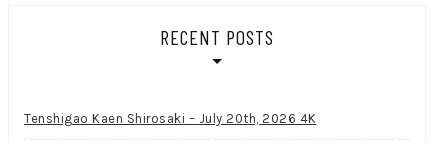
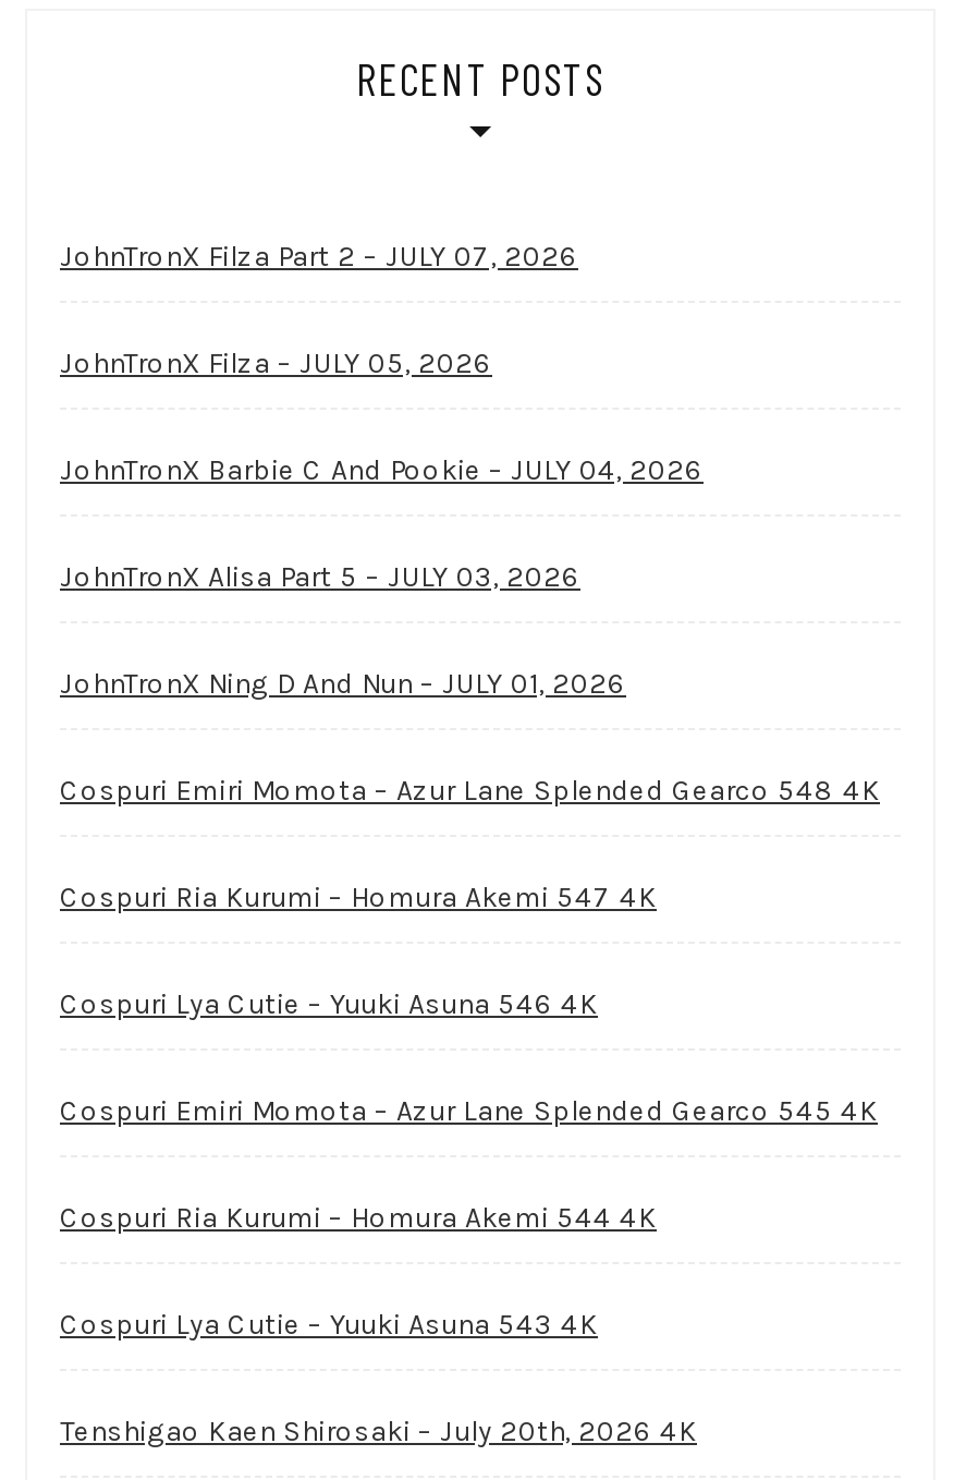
none -> [60,239,880,1340] JohnTronX Filza Part 2 – JULY 07, 2026 | JohnTronX Filza – JULY 05, 2026 | JohnTronX Barbie C And Pookie – JULY 04, 2026 | JohnTronX Alisa Part 5 – JULY 03, 2026 | JohnTronX Ning D And Nun – JULY 01, 2026 | Cospuri Emiri Momota – Azur Lane Splended Gearco 548 4K | Cospuri Ria Kurumi – Homura Akemi 547 4K | Cospuri Lya Cutie – Yuuki Asuna 546 4K | Cospuri Emiri Momota – Azur Lane Splended Gearco 545 4K | Cospuri Ria Kurumi – Homura Akemi 544 4K | Cospuri Lya Cutie – Yuuki Asuna 543 4K

